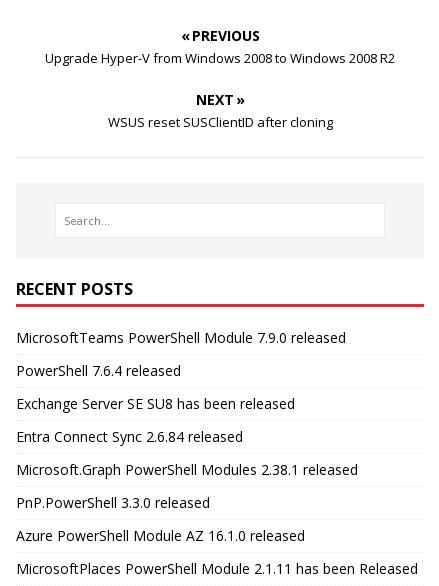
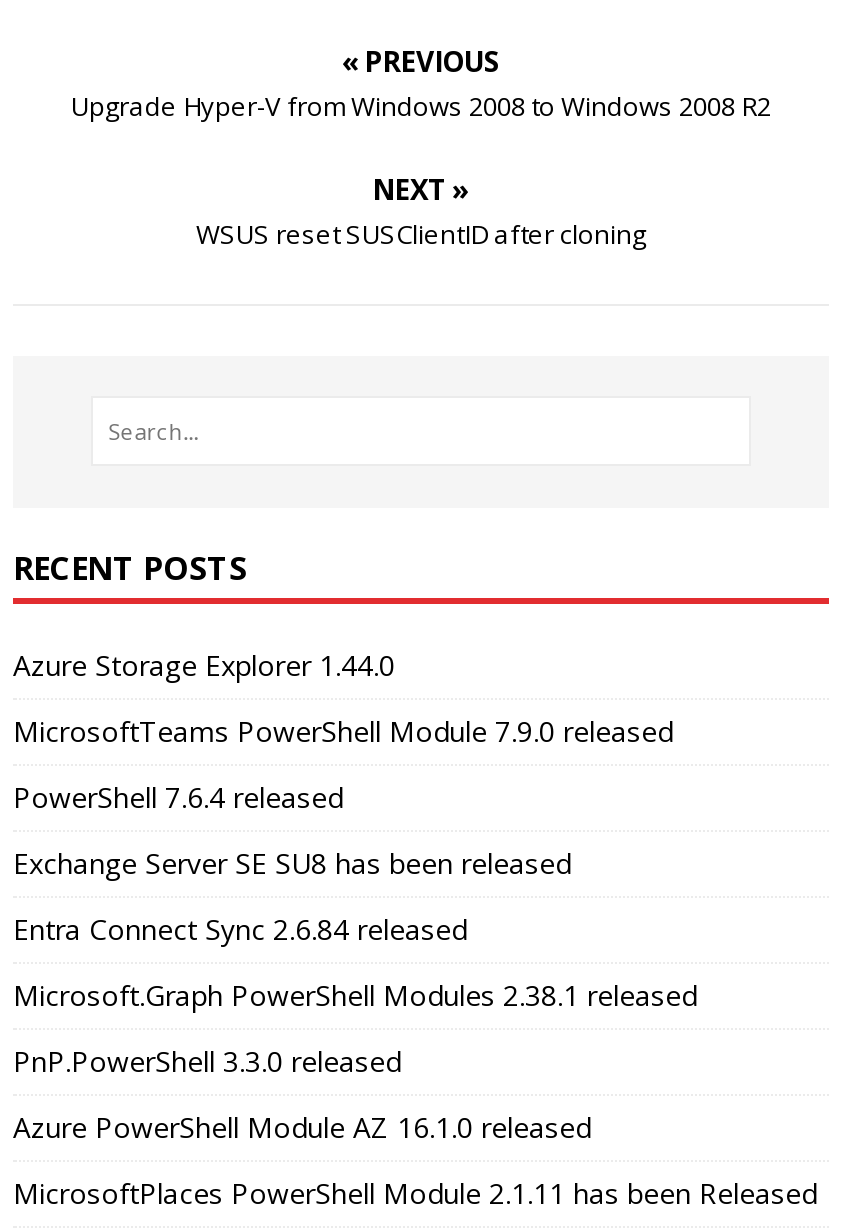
none -> [13,646,395,684] Azure Storage Explorer 1.44.0

